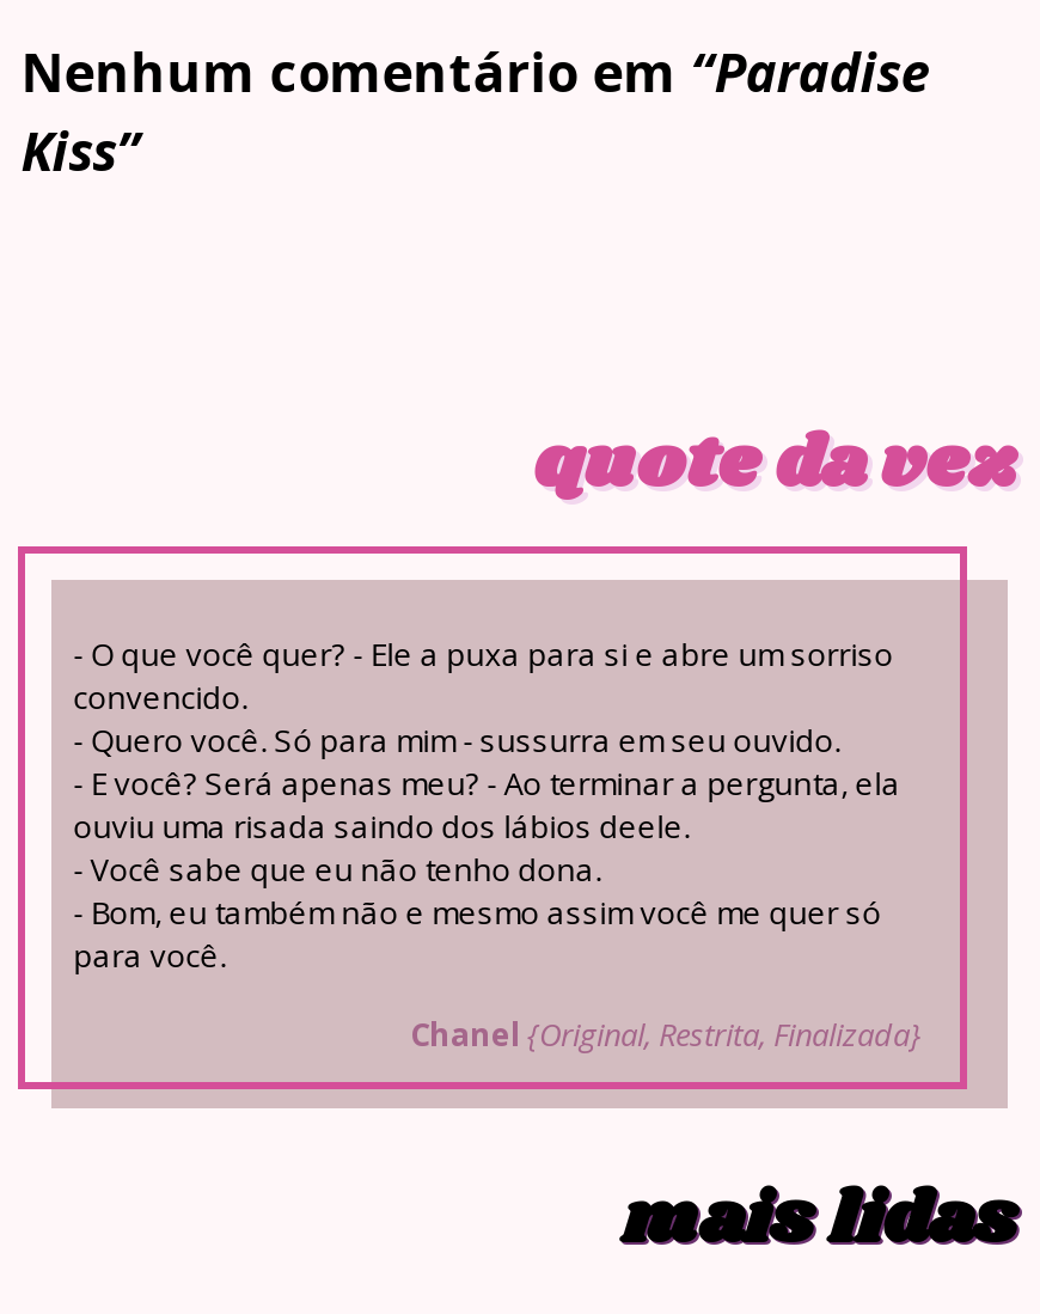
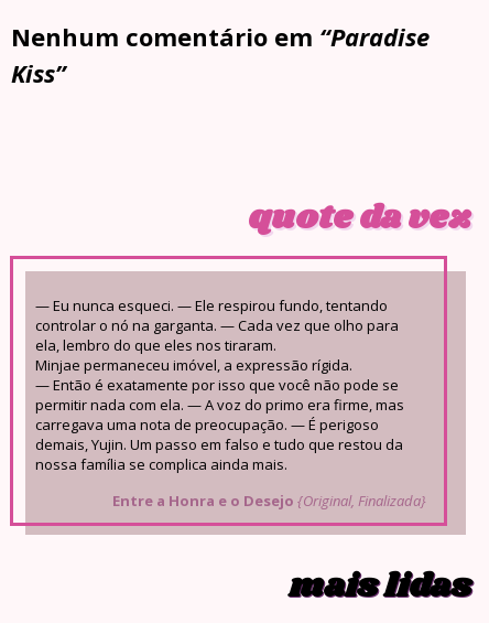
[73,632,901,976] - O que você quer? - Ele a puxa para si e abre um sorriso | convencido. | - Quero você. Só para mim - sussurra em seu ouvido. | - E você? Será apenas meu? - Ao terminar a pergunta, ela | ouviu uma risada saindo dos lábios deele. | - Você sabe que eu não tenho dona. | - Bom, eu também não e mesmo assim você me quer só | para você. -> [35,295,404,474] — Eu nunca esqueci. — Ele respirou fundo, tentando | controlar o nó na garganta. — Cada vez que olho para | ela, lembro do que eles nos tiraram. | Minjae permaneceu imóvel, a expressão rígida. | — Então é exatamente por isso que você não pode se | permitir nada com ela. — A voz do primo era firme, mas | carregava uma nota de preocupação. — É perigoso | demais, Yujin. Um passo em falso e tudo que restou da | nossa família se complica ainda mais.
[410,1012,921,1055] Chanel {Original, Restrita, Finalizada} -> [112,490,426,510] Entre a Honra e o Desejo {Original, Finalizada}

